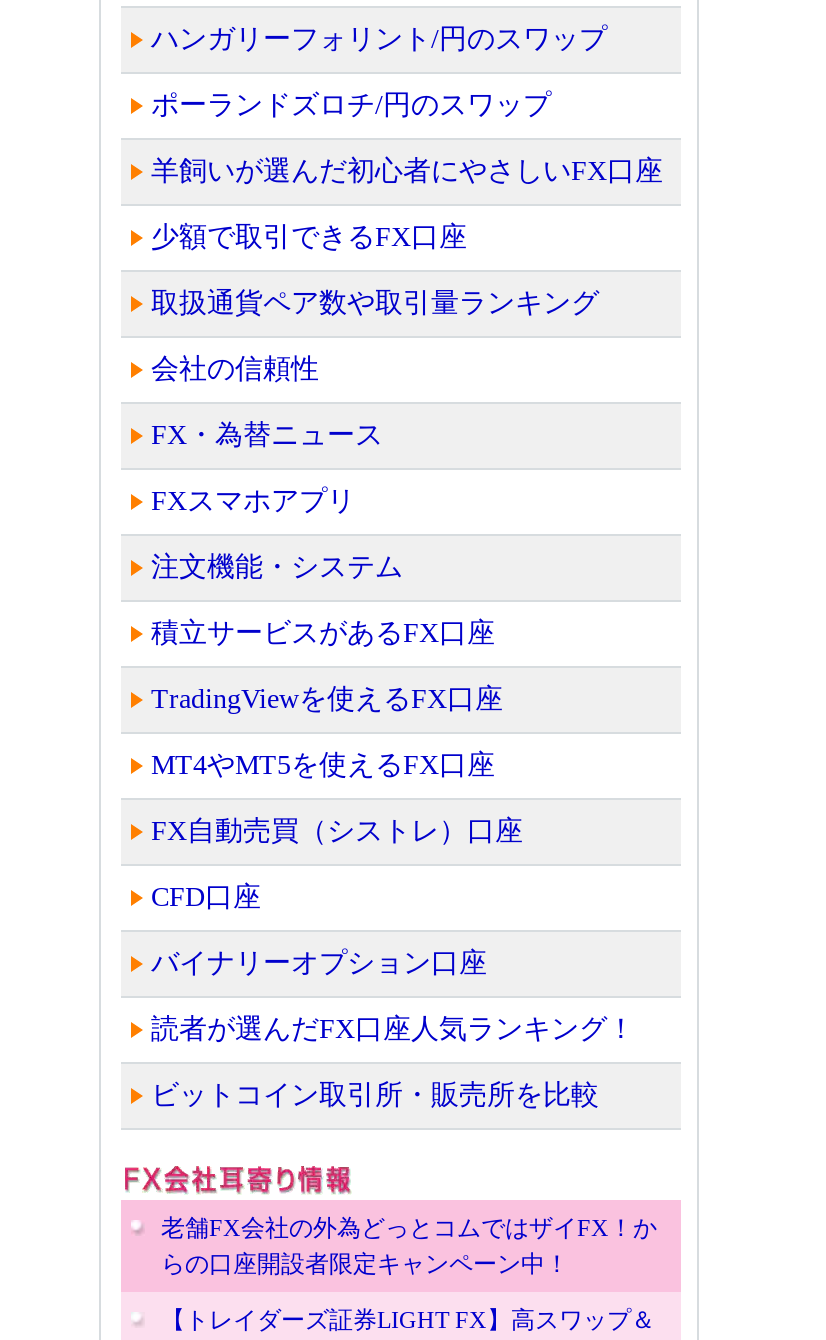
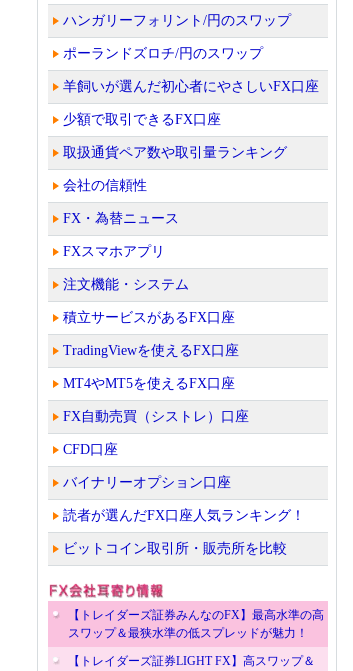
[161,1214,657,1278] 老舗FX会社の外為どっとコムではザイFX！か | らの口座開設者限定キャンペーン中！ -> [68,608,324,640] 【トレイダーズ証券みんなのFX】最高水準の高 | スワップ＆最狭水準の低スプレッドが魅力！

